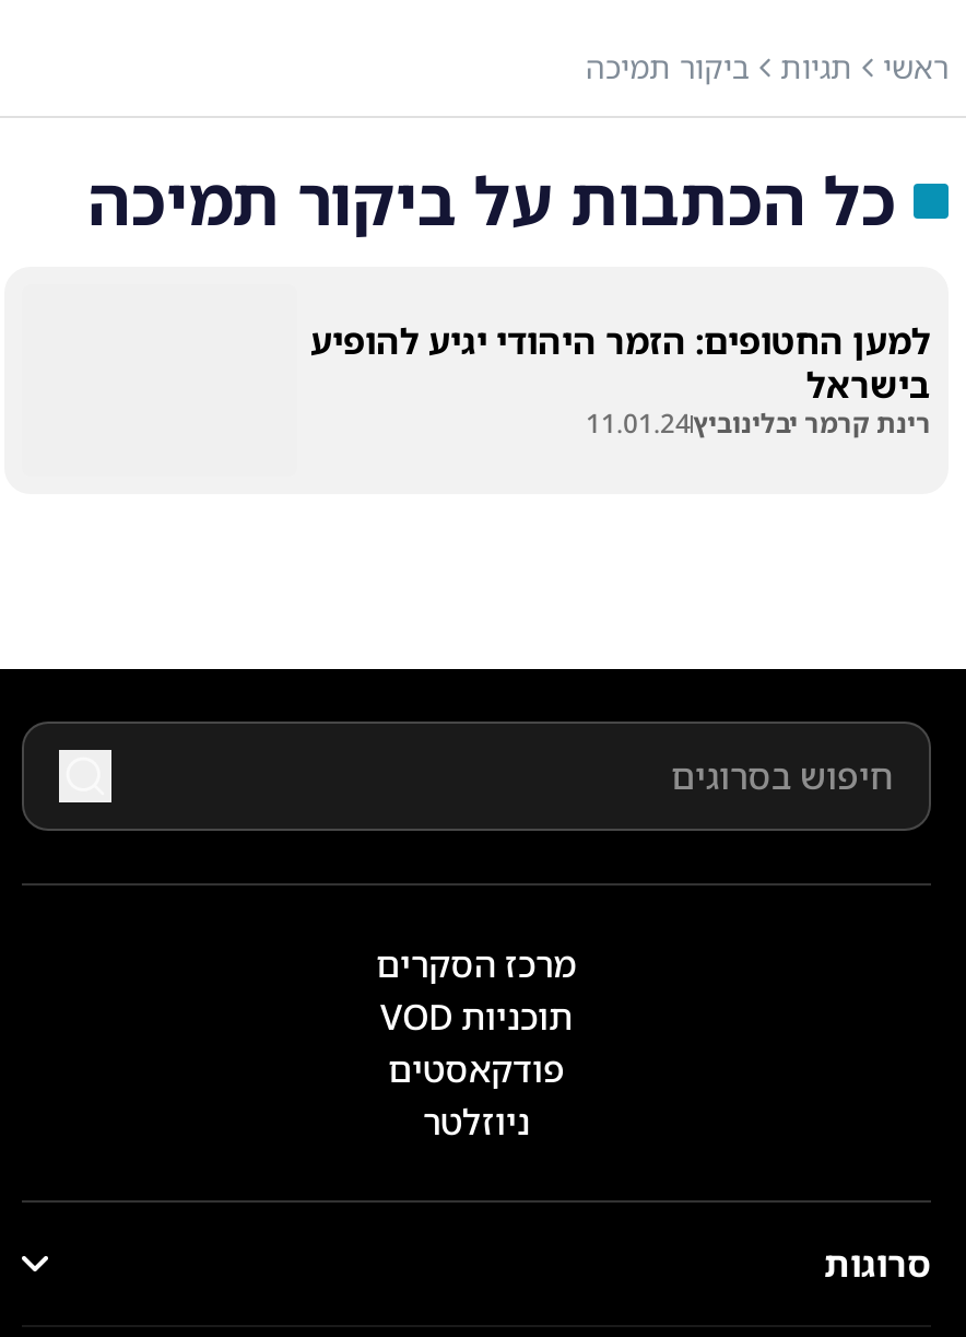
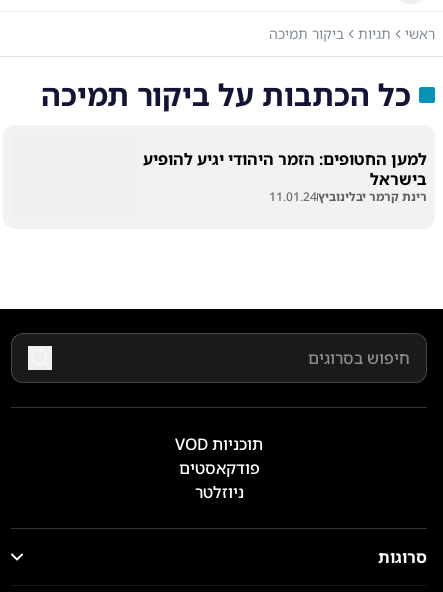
[376,940,577,988] מרכז הסקרים -> none

